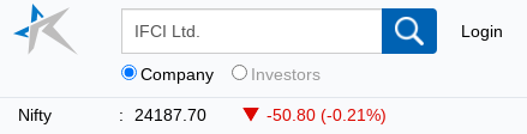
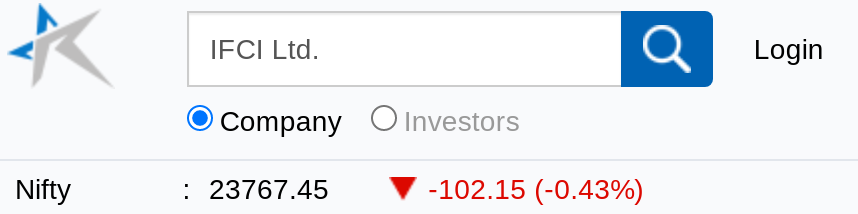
[134,105,206,124] 24187.70 -> [209,173,329,205] 23767.45
[266,105,386,124] -50.80 (-0.21%) -> [428,173,644,205] -102.15 (-0.43%)

